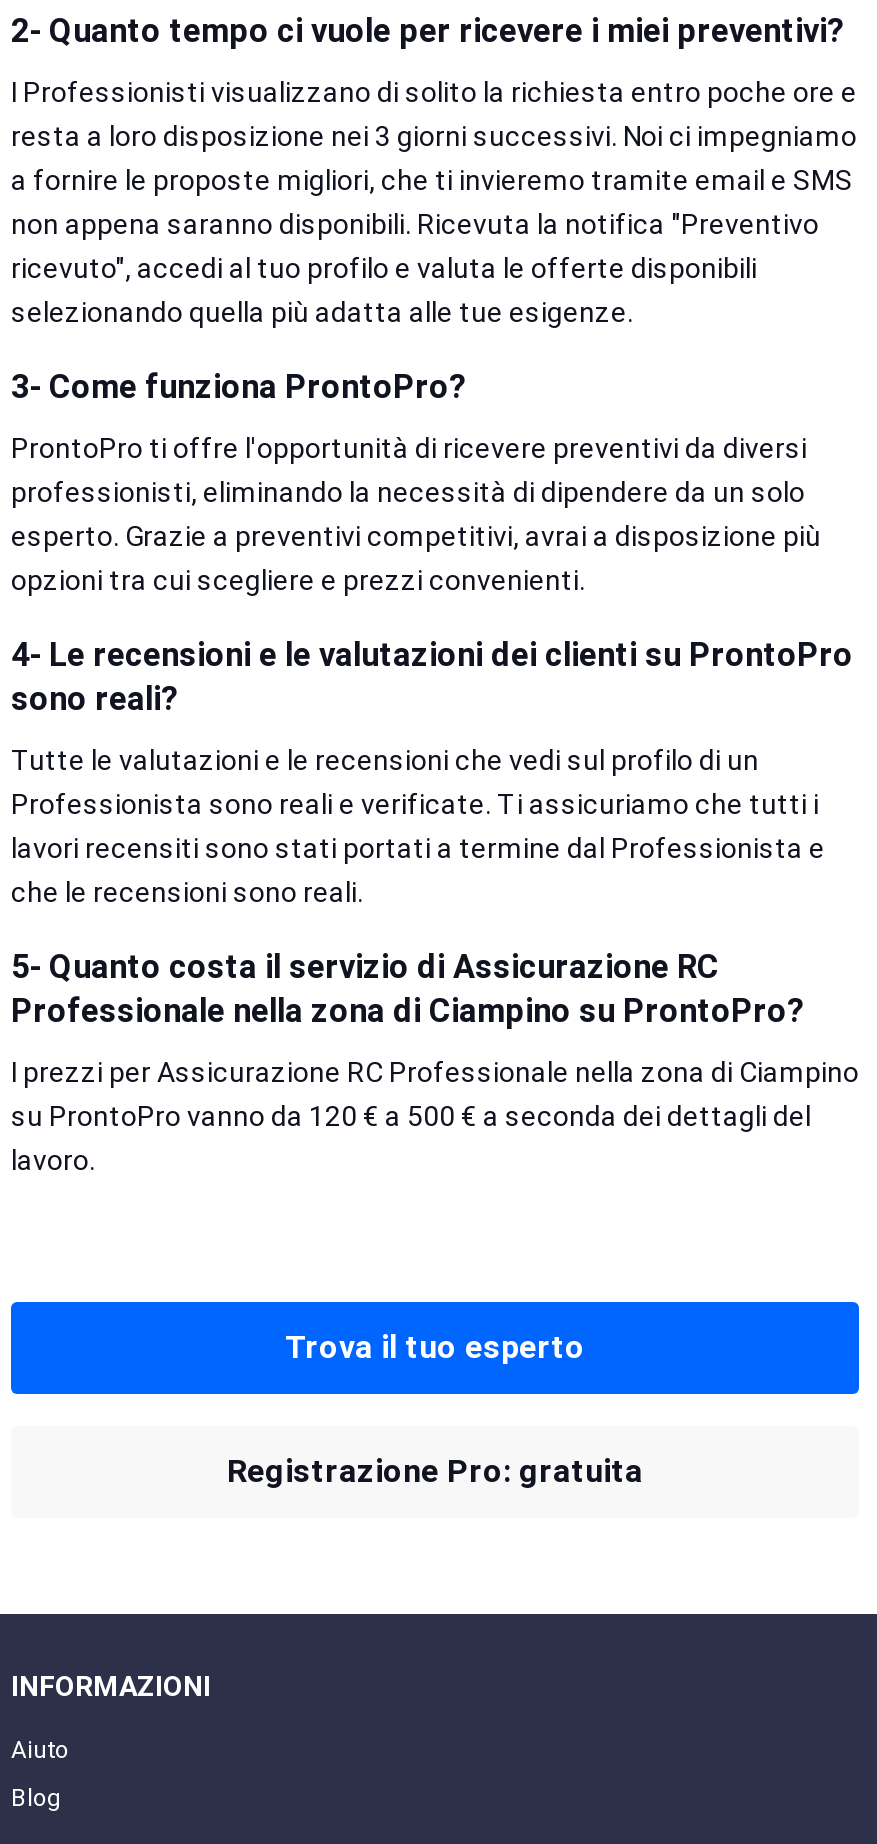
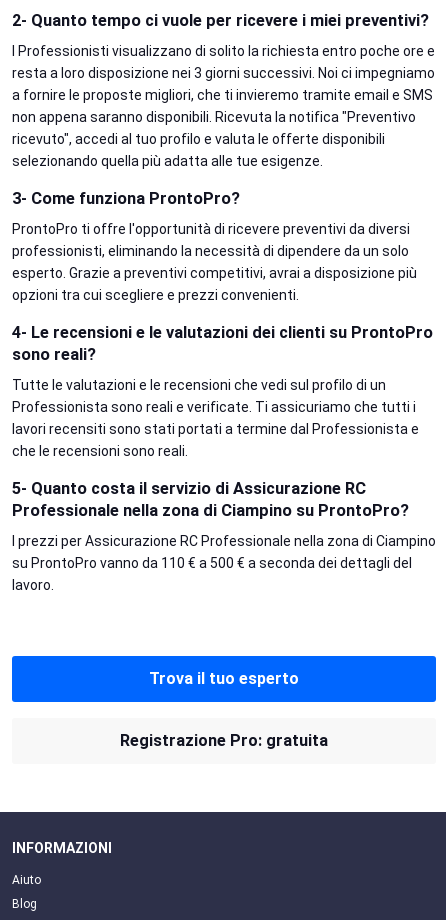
[11,1100,811,1132] su ProntoPro vanno da 120 € a 500 € a seconda dei dettagli del -> [12,555,412,571] su ProntoPro vanno da 110 € a 500 € a seconda dei dettagli del

